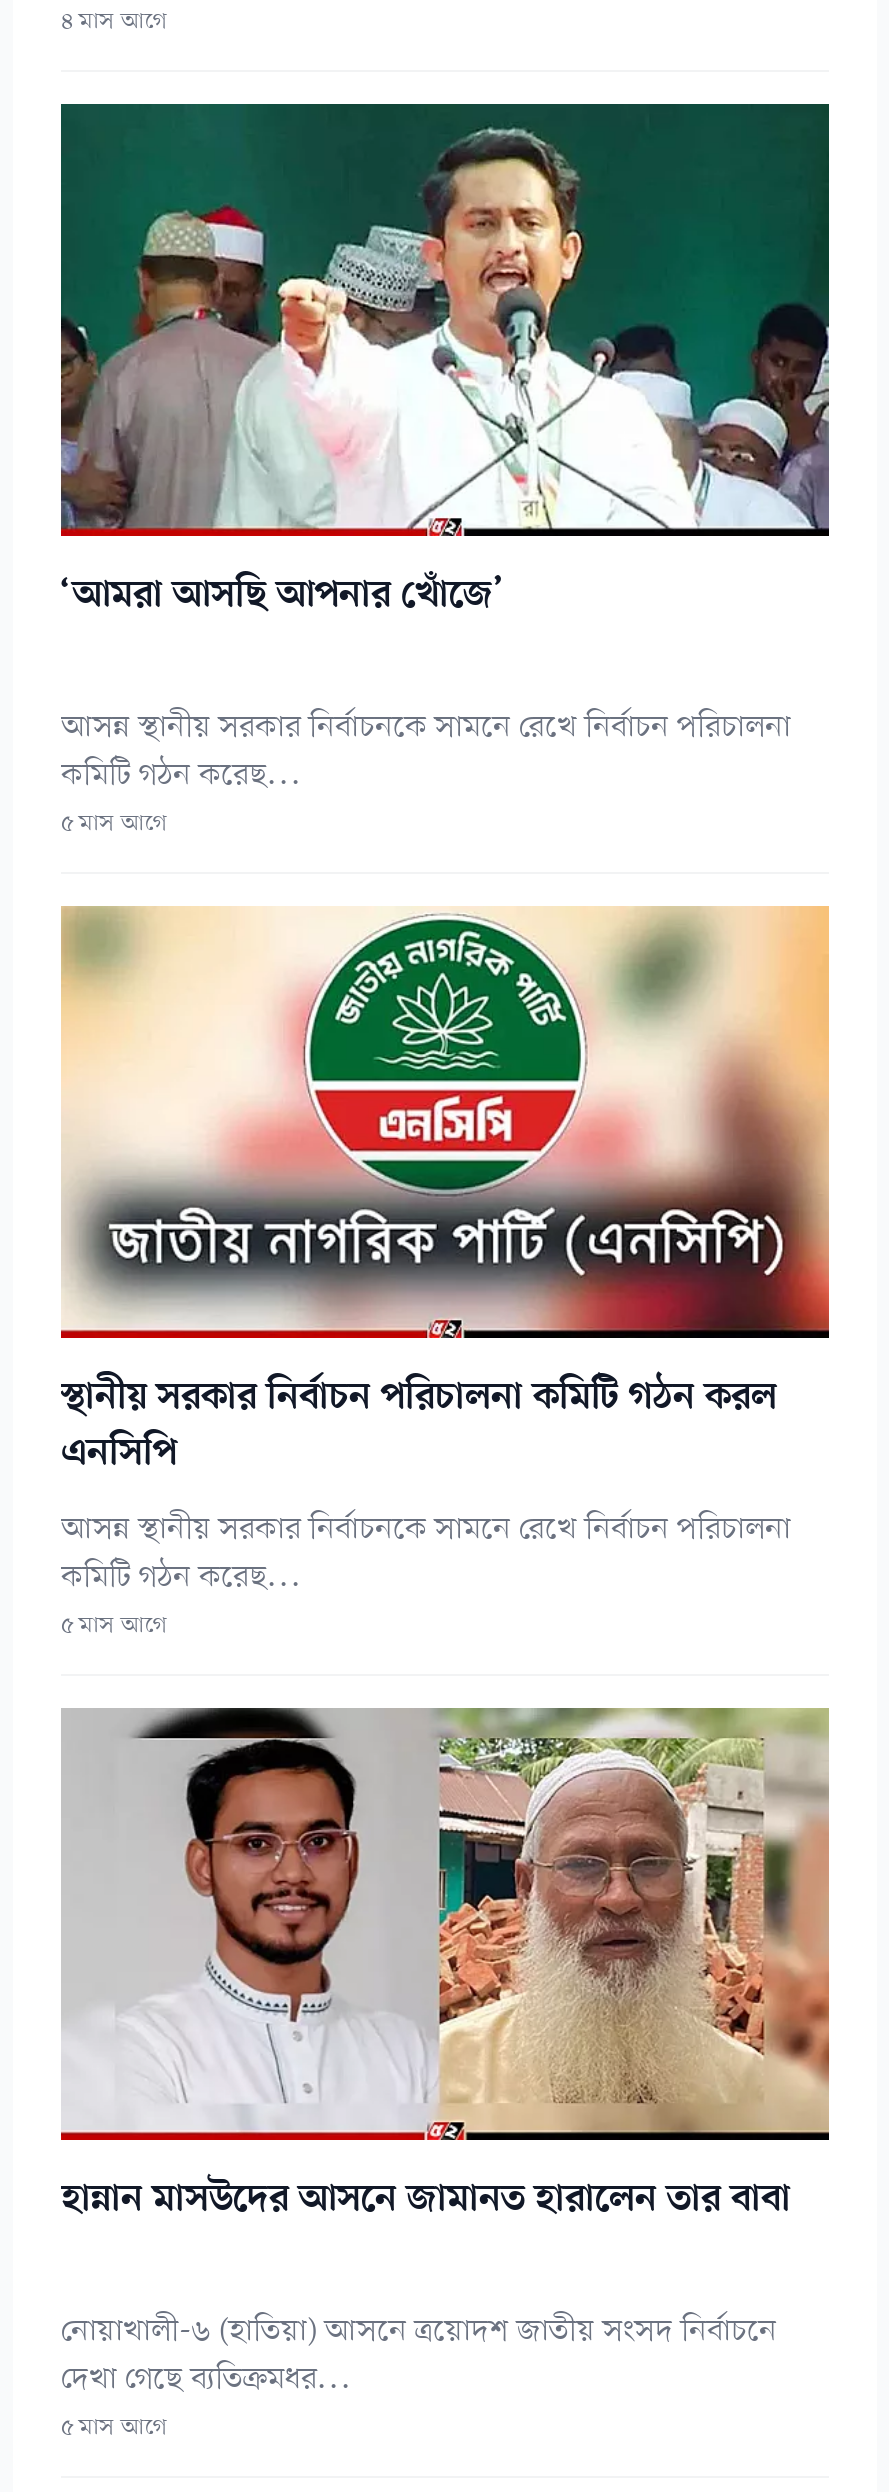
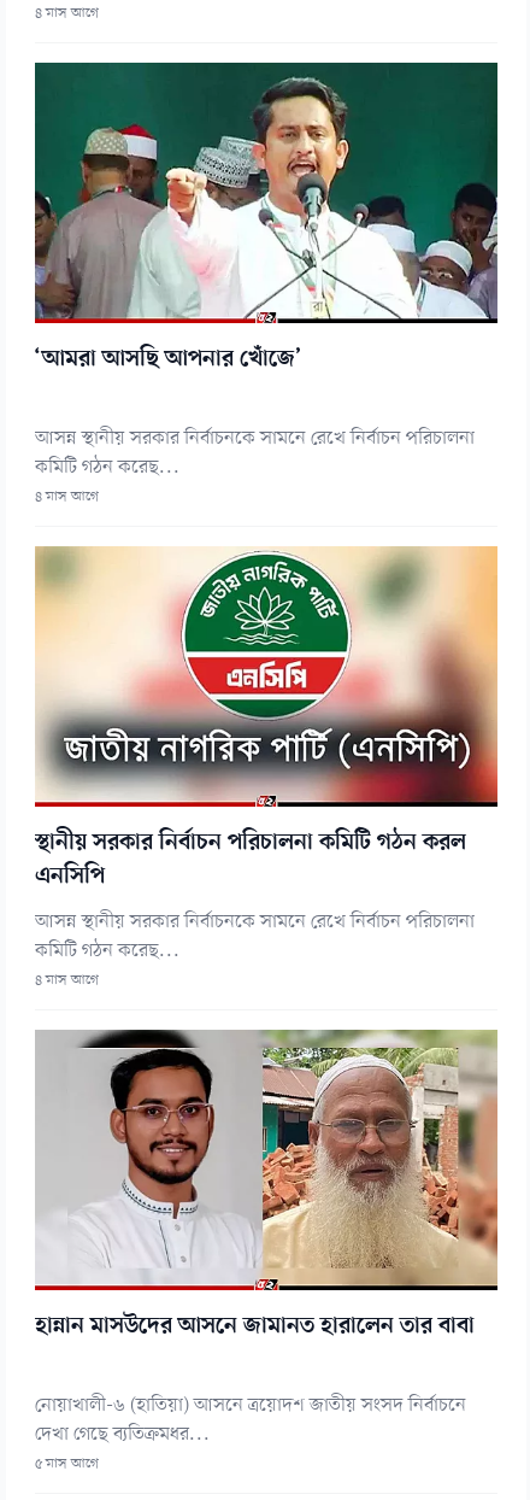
[61,808,167,840] ৫ মাস আগে -> [35,487,99,506] ৪ মাস আগে
[61,1610,167,1642] ৫ মাস আগে -> [35,971,99,990] ৪ মাস আগে

